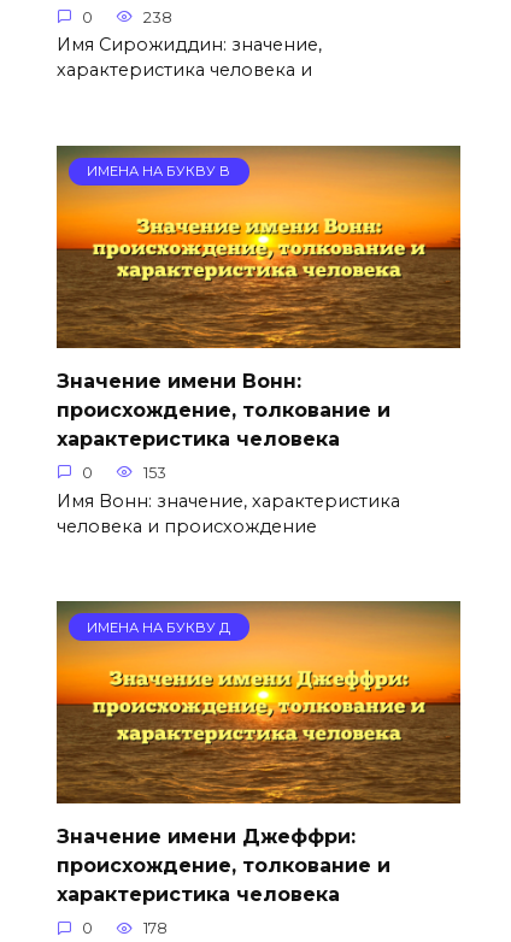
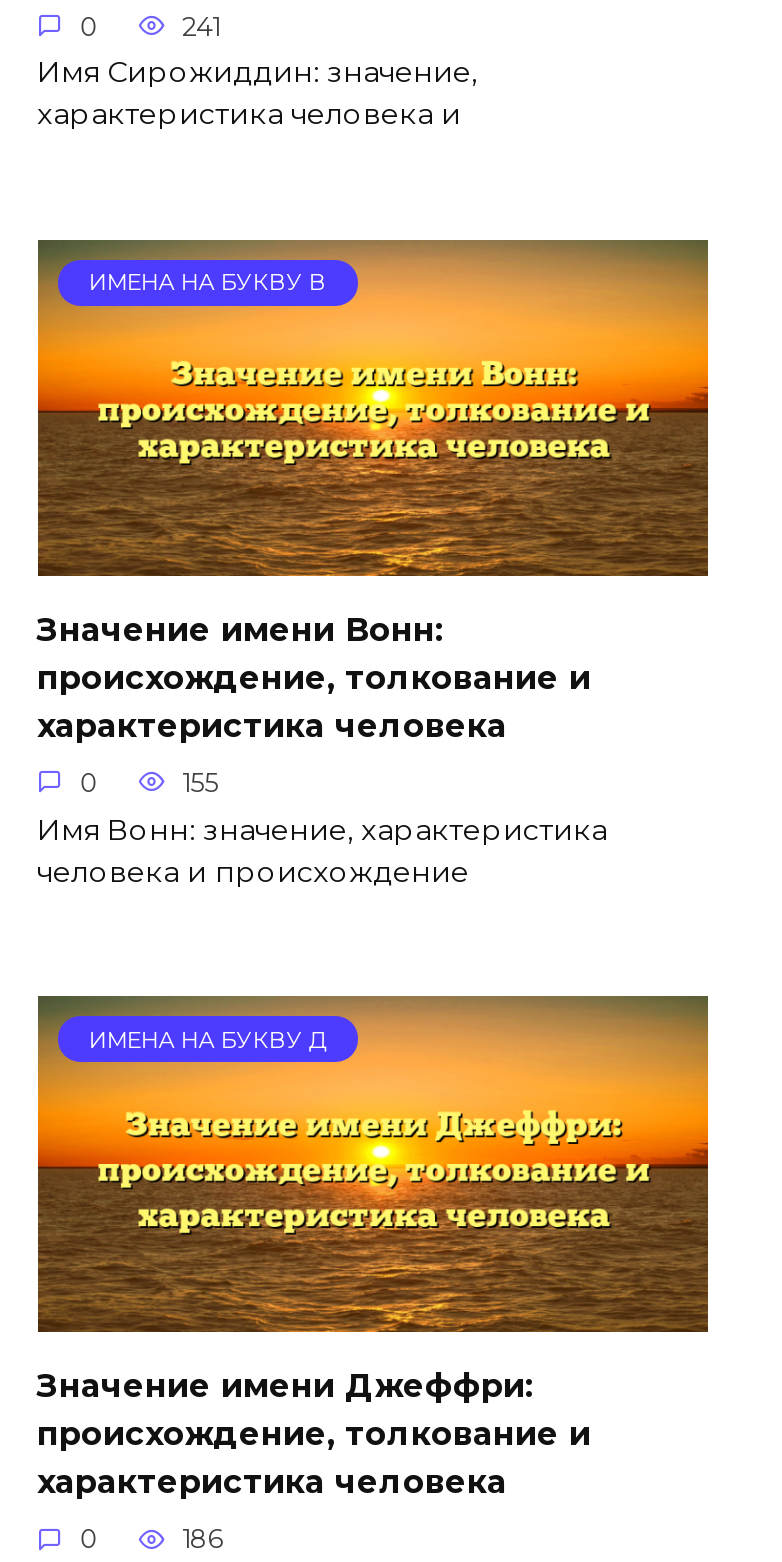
[143,8,172,26] 238 -> [182,11,220,41] 241
[143,464,166,482] 153 -> [182,768,218,798] 155
[143,919,168,937] 178 -> [182,1524,224,1554] 186

